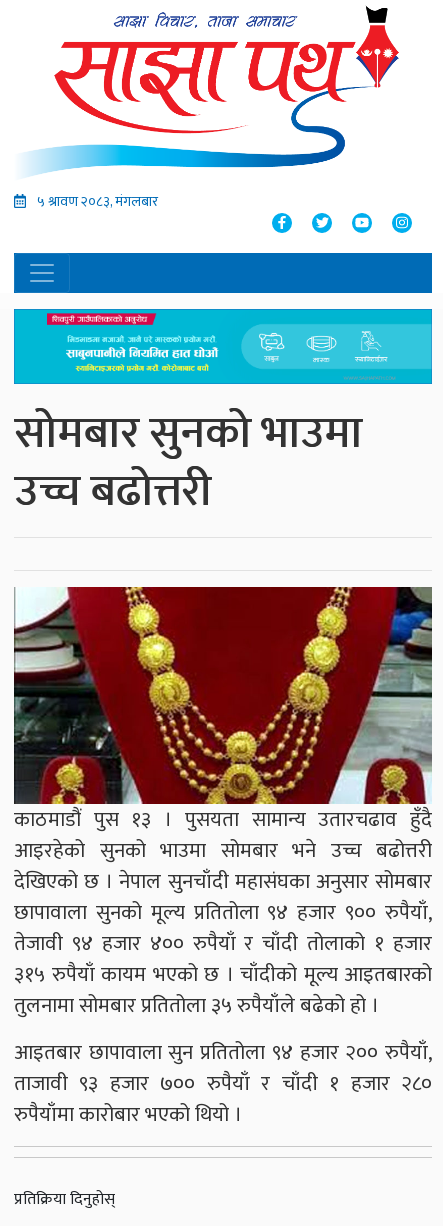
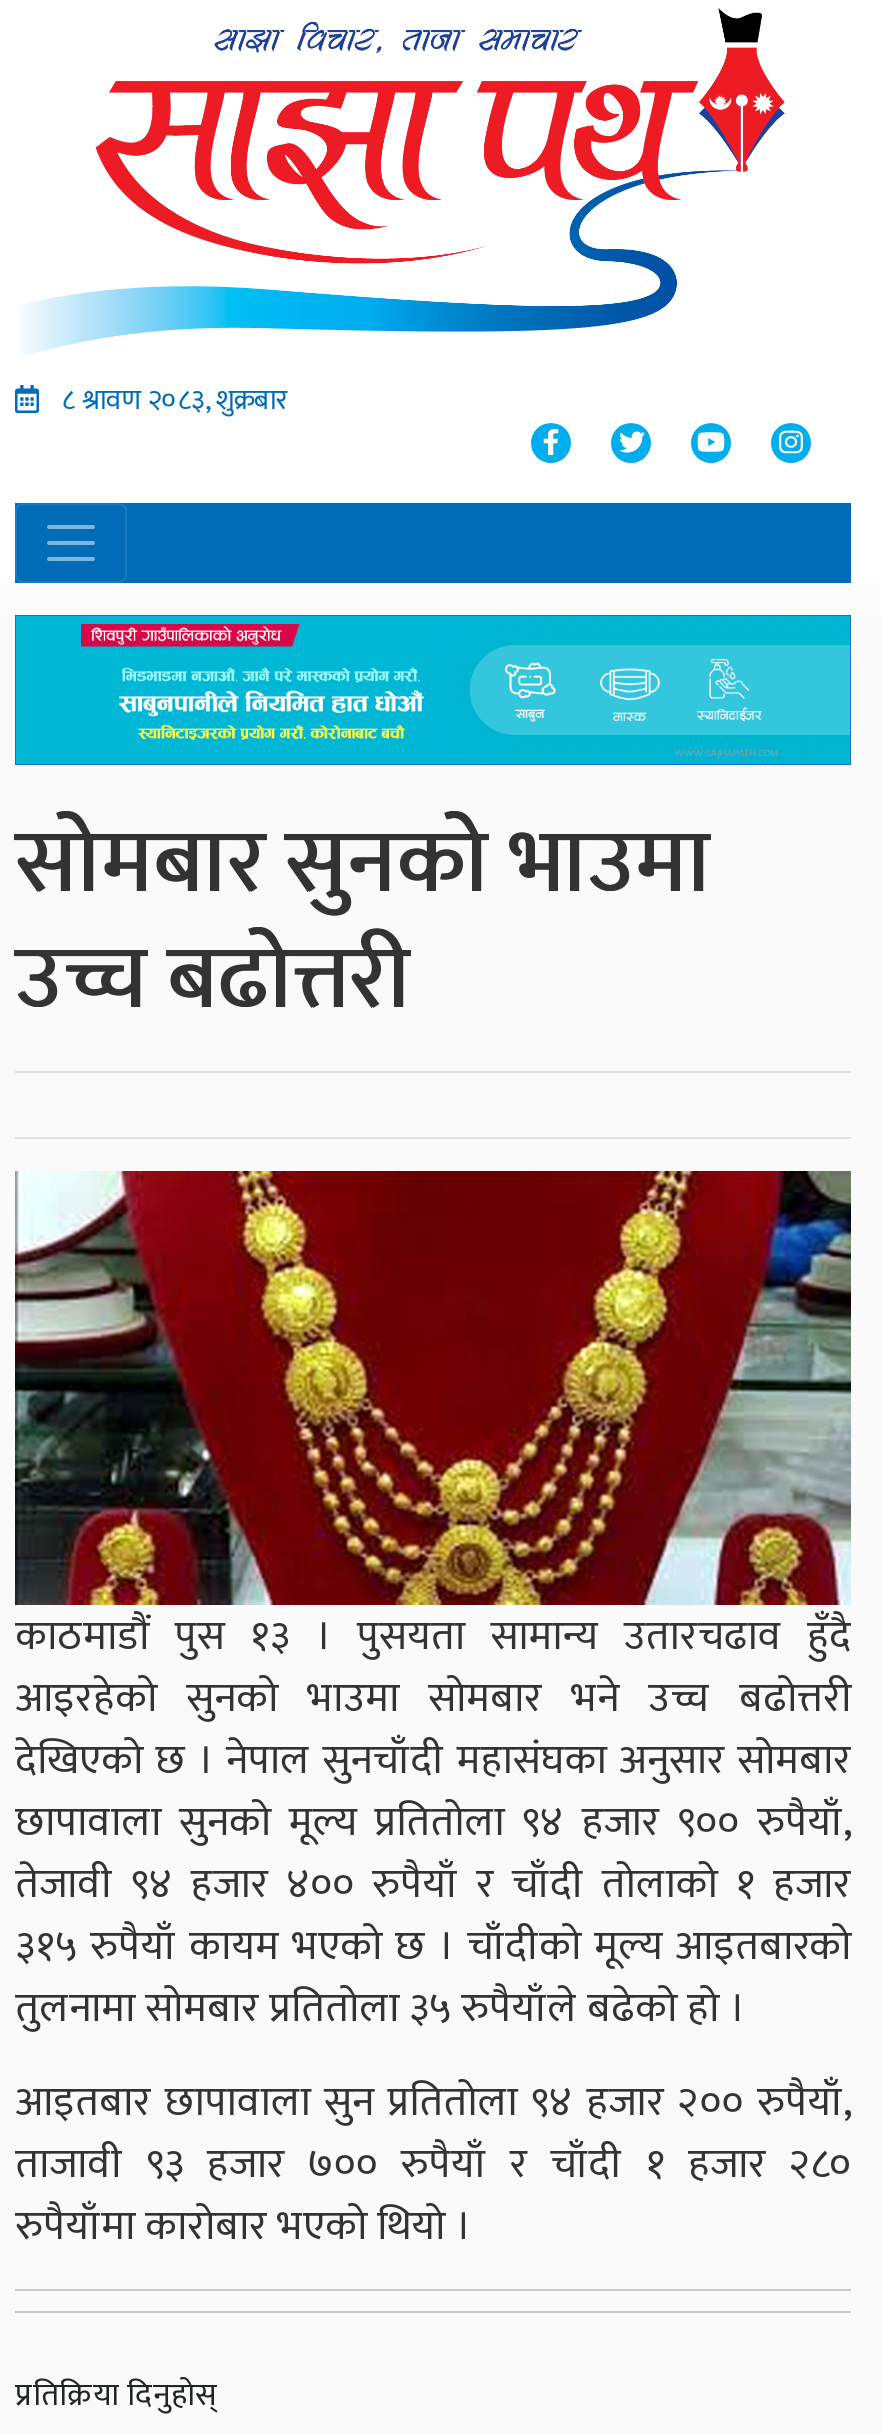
[34,190,158,213] ५ श्रावण २०८३, मंगलबार -> [55,377,287,423] ८ श्रावण २०८३, शुक्रबार

